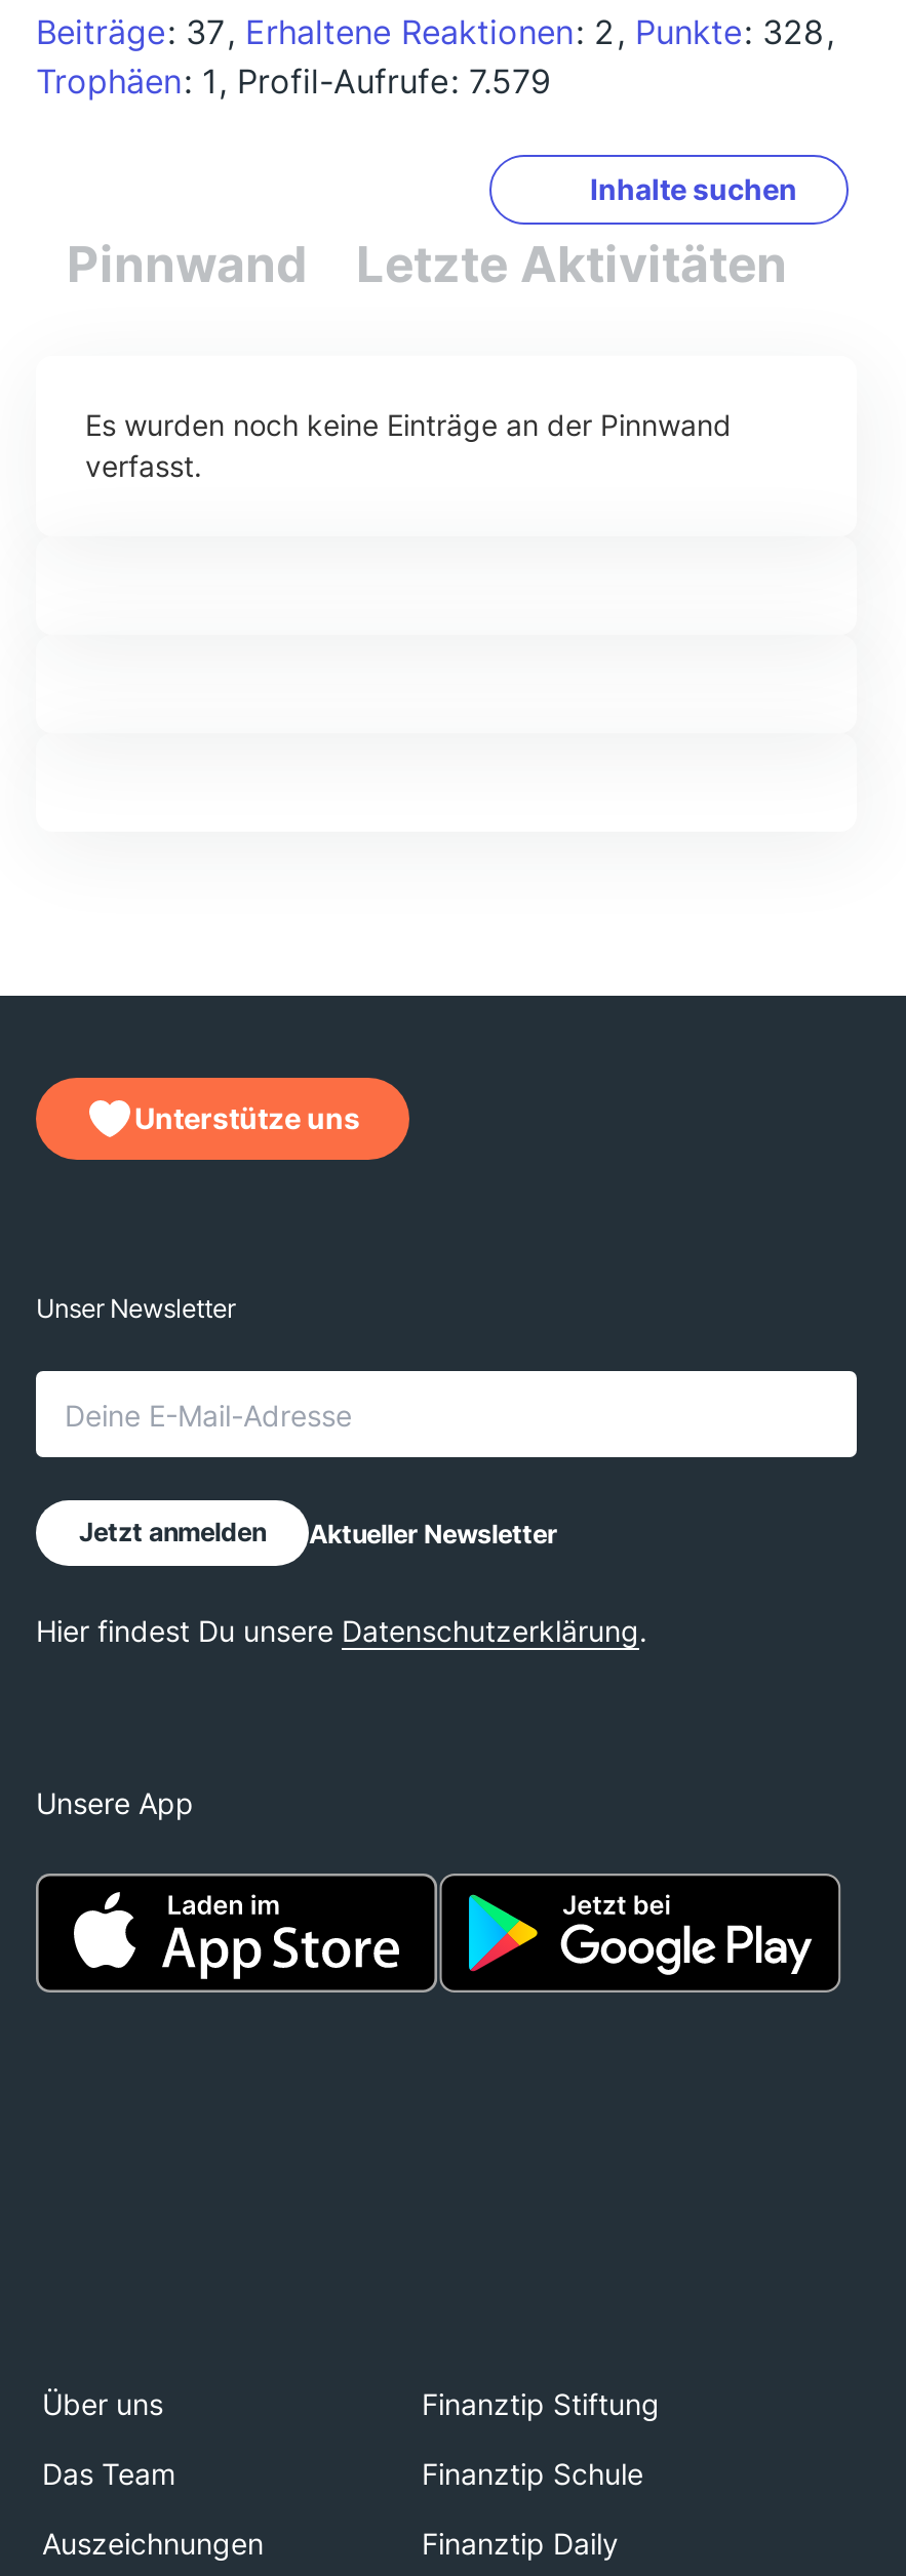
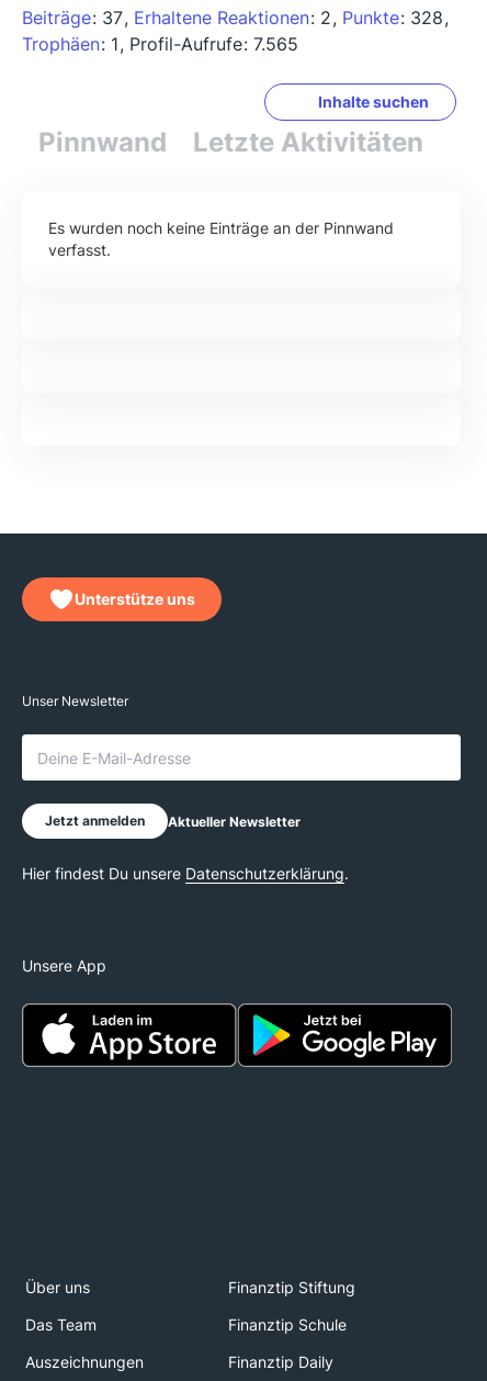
[36,61,551,102] Trophäen 1 Profil-Aufrufe 7.579 -> [22,33,298,55] Trophäen 1 Profil-Aufrufe 7.565

